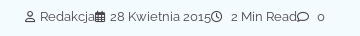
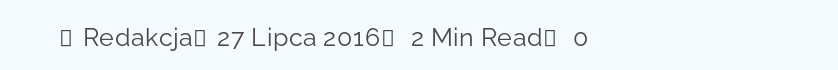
[110,9,211,24] 28 Kwietnia 2015 -> [217,22,381,52] 27 Lipca 2016

